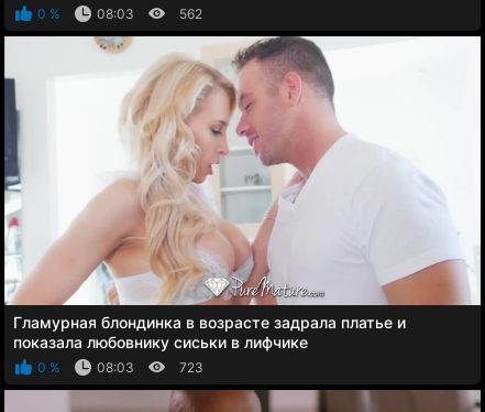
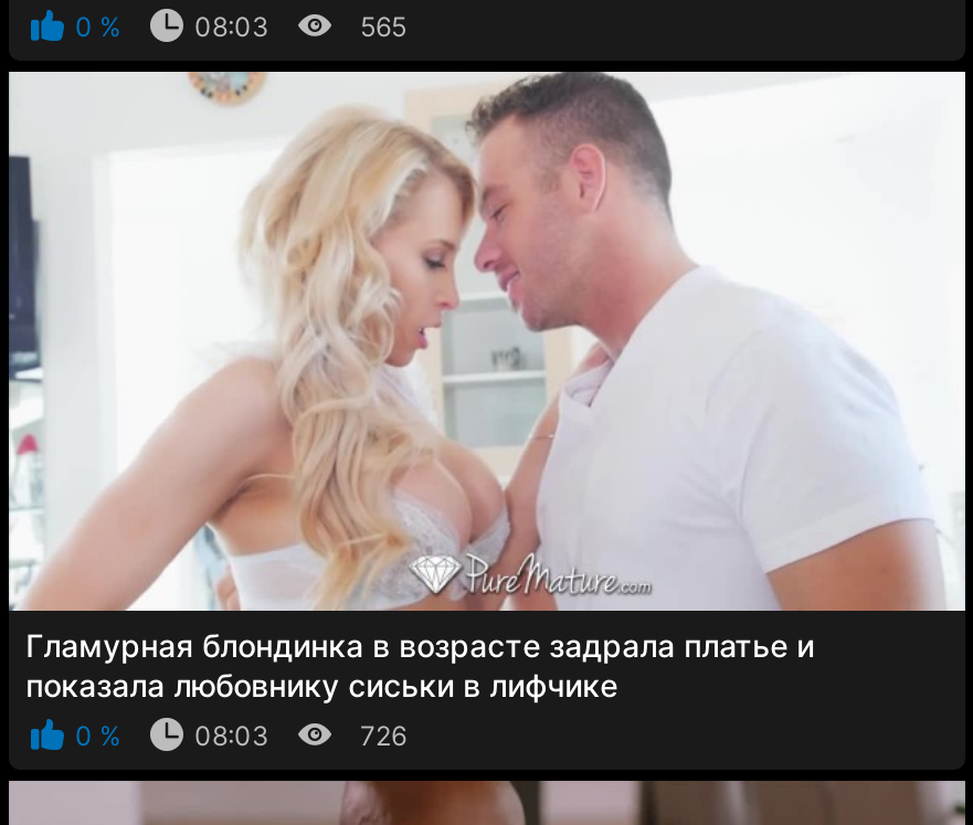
[179,6,202,22] 562 -> [360,10,406,44] 565
[179,359,203,375] 723 -> [360,718,406,751] 726

